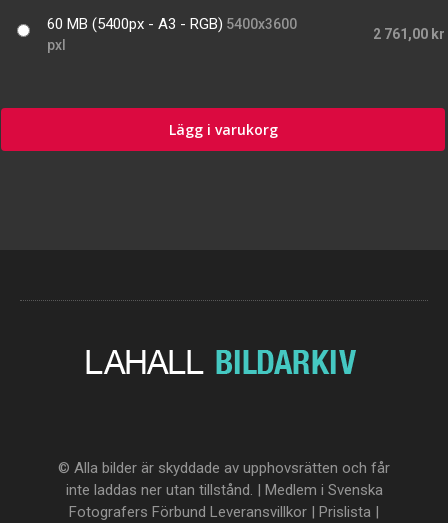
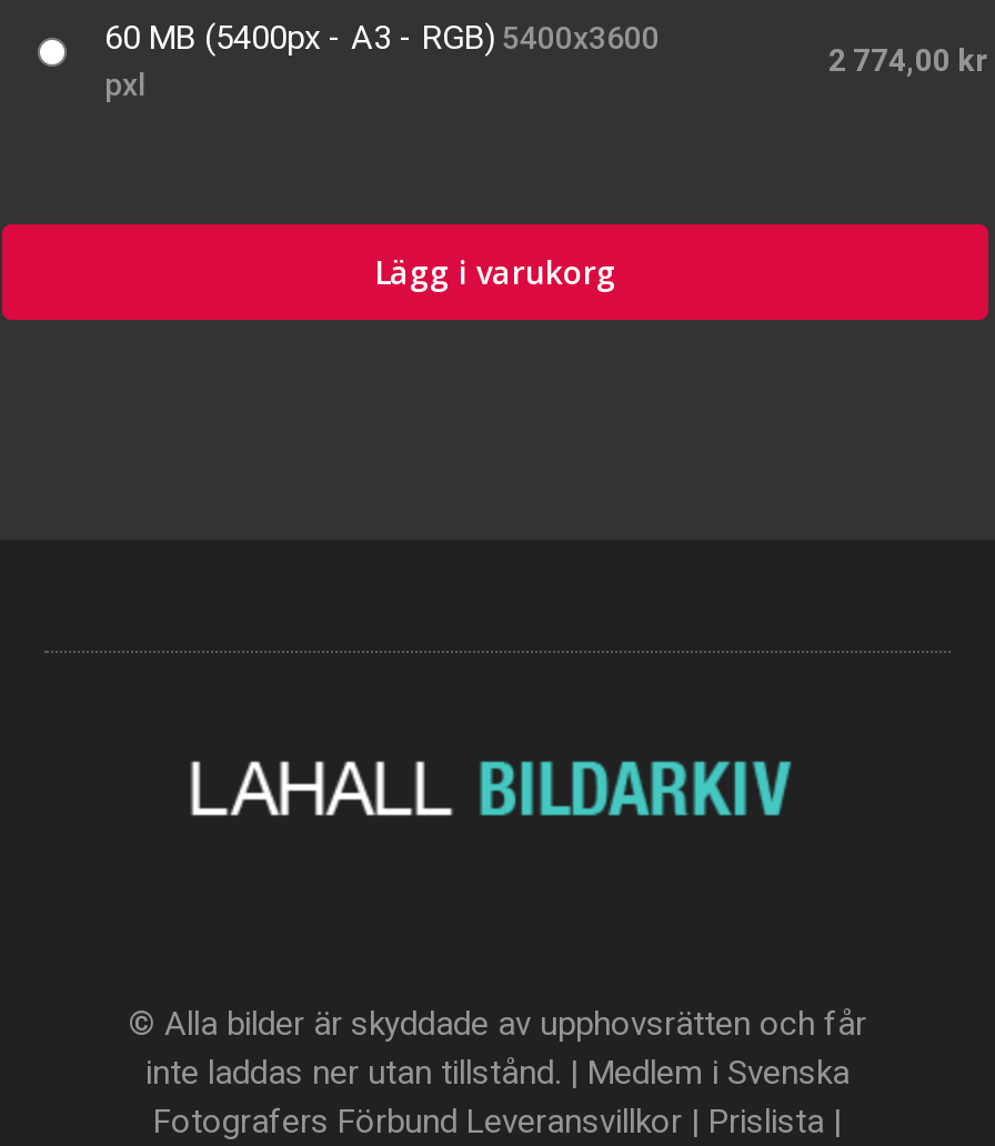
[373,26,445,42] 2 761,00 kr -> [828,42,988,78] 2 774,00 kr

